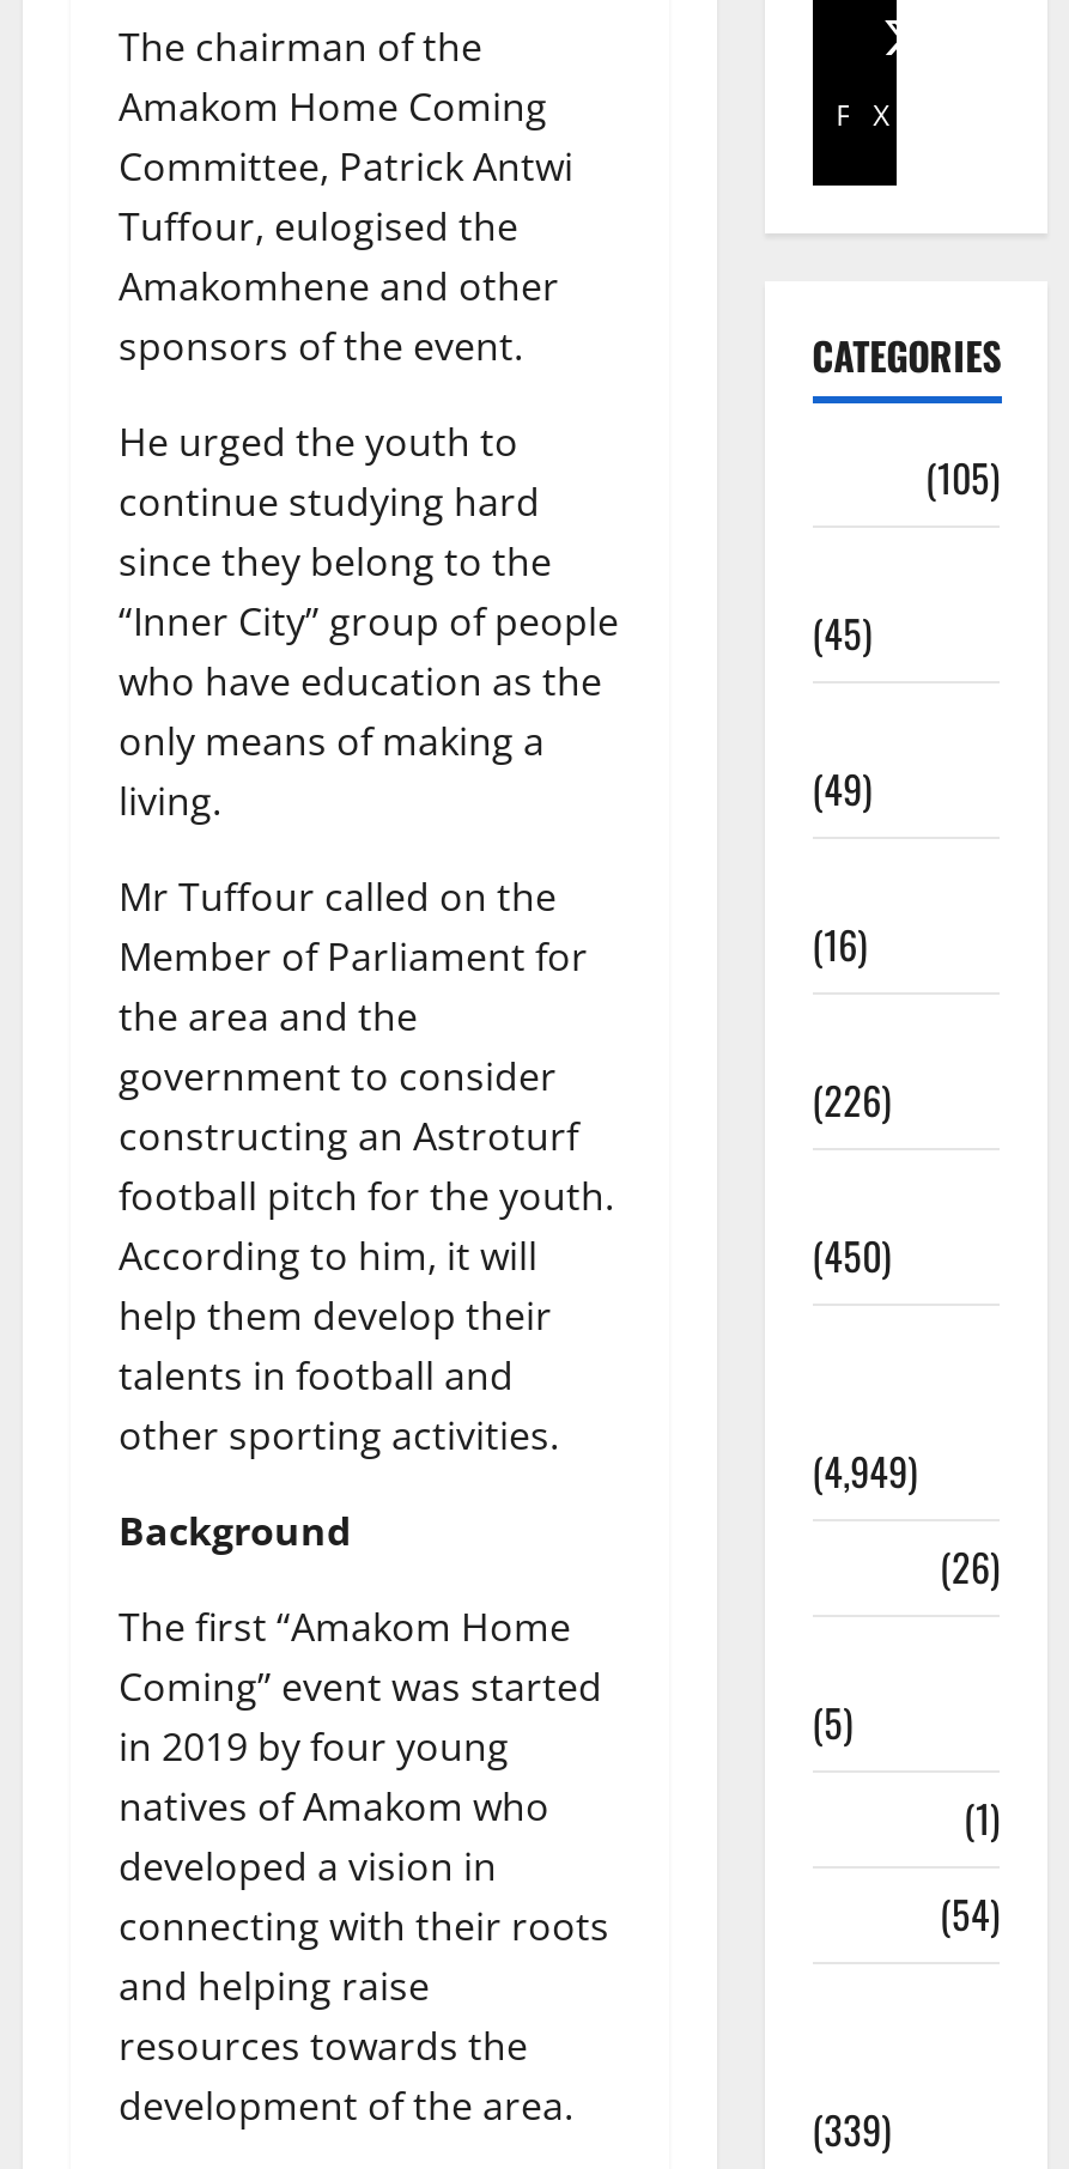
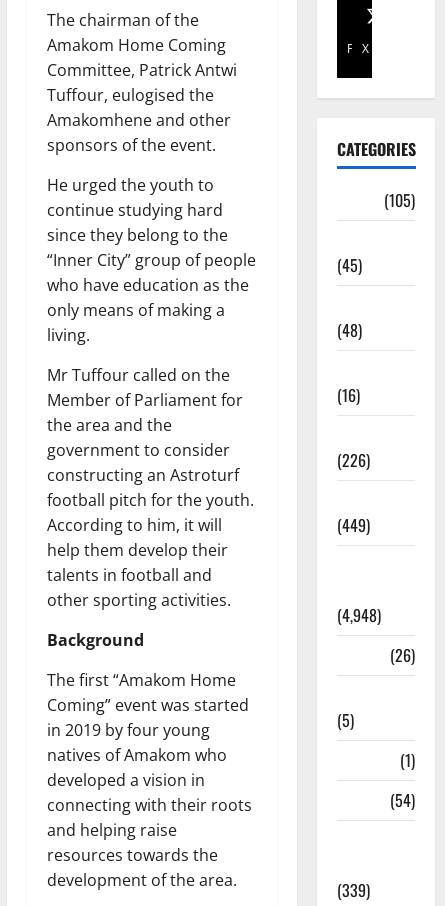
[812,762,872,819] (49) -> [337,318,362,342] (48)
[812,1228,891,1286] (450) -> [337,513,370,537] (449)
[812,1444,917,1501] (4,949) -> [337,603,381,627] (4,948)

